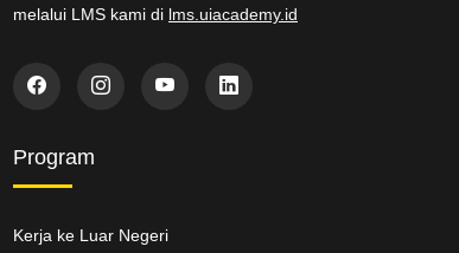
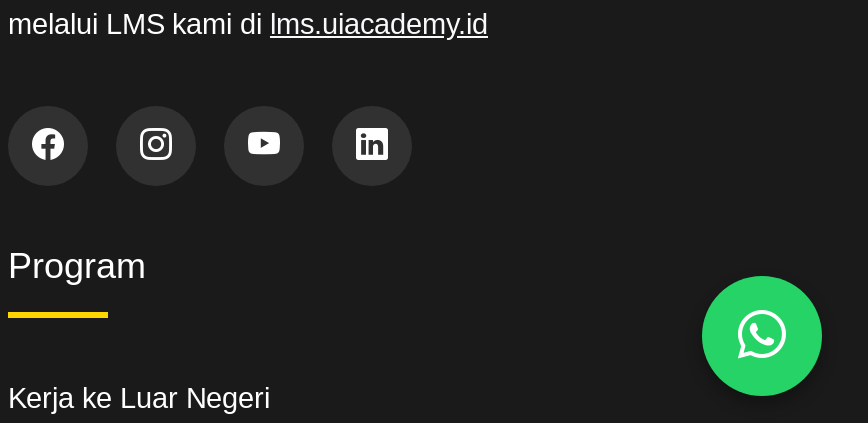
none -> [700,274,824,398] [image]

